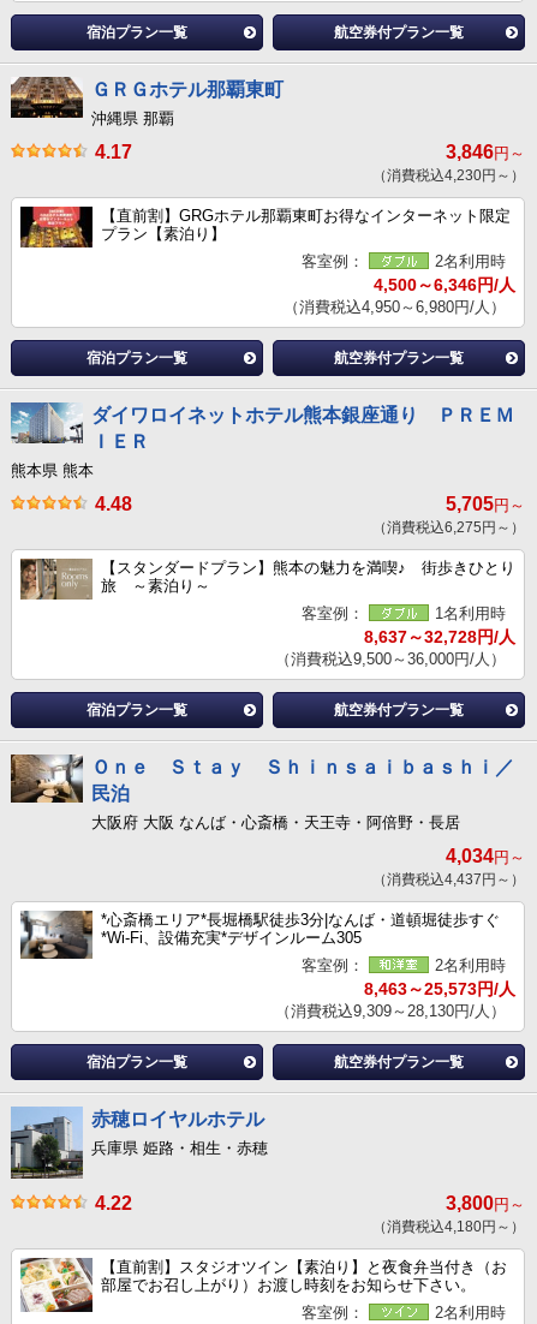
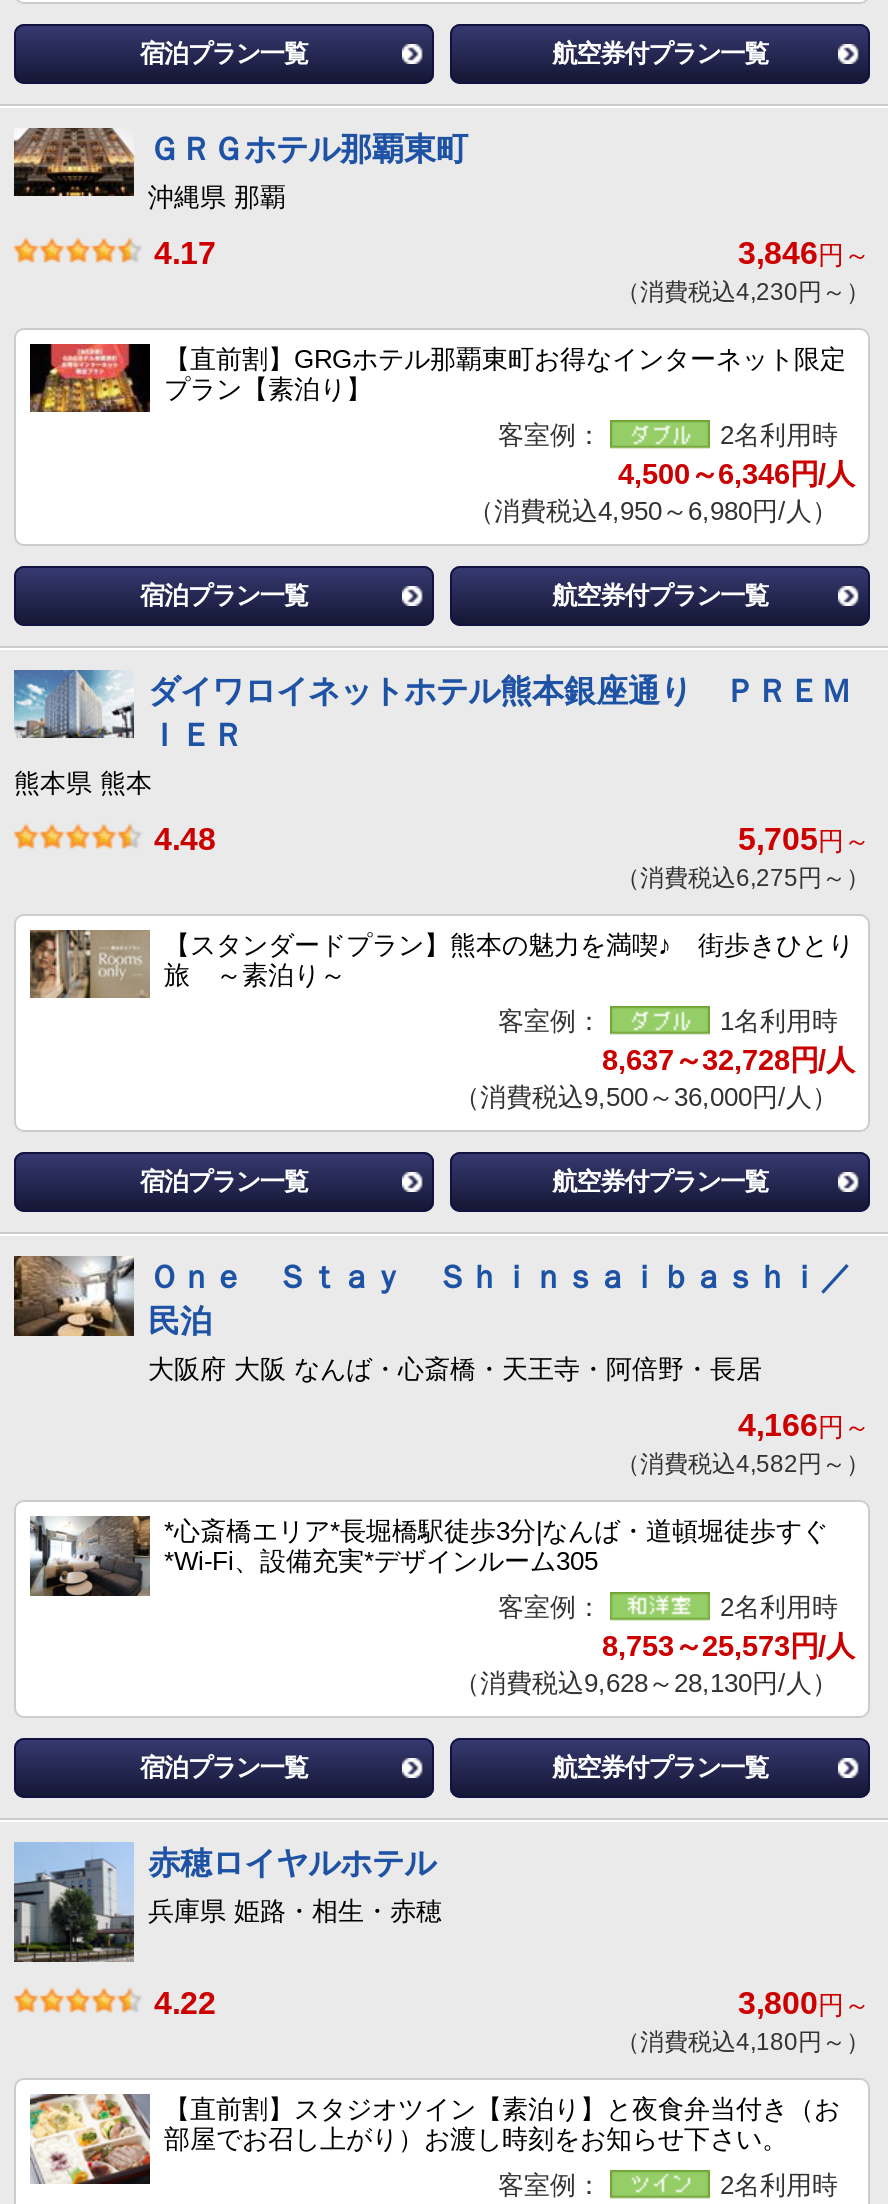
[446,846,525,866] 4,034円～ -> [738,1408,870,1442] 4,166円～
[372,871,525,888] （消費税込4,437円～） -> [616,1450,870,1478] （消費税込4,582円～）
[364,979,515,998] 8,463～25,573円/人 -> [602,1630,854,1662] 8,753～25,573円/人
[275,1002,506,1020] （消費税込9,309～28,130円/人） -> [454,1668,838,1698] （消費税込9,628～28,130円/人）

